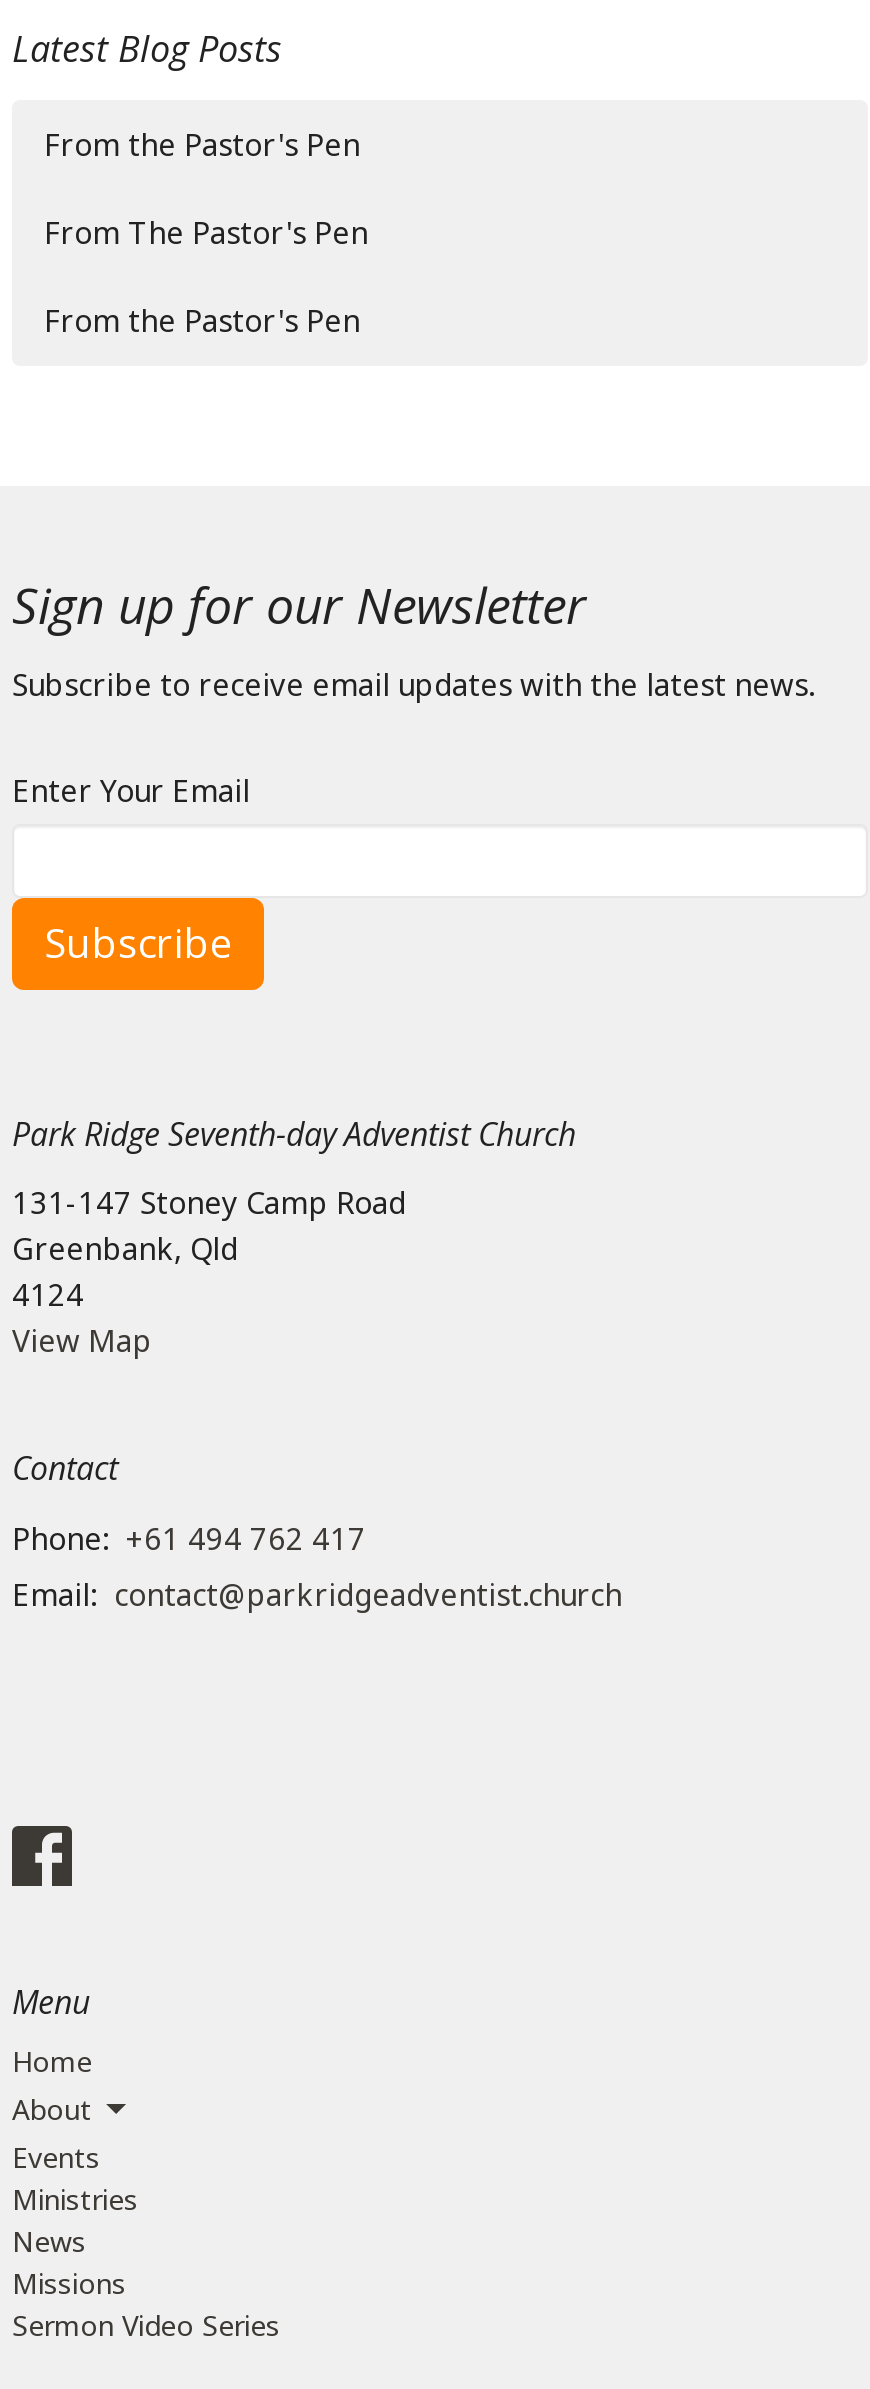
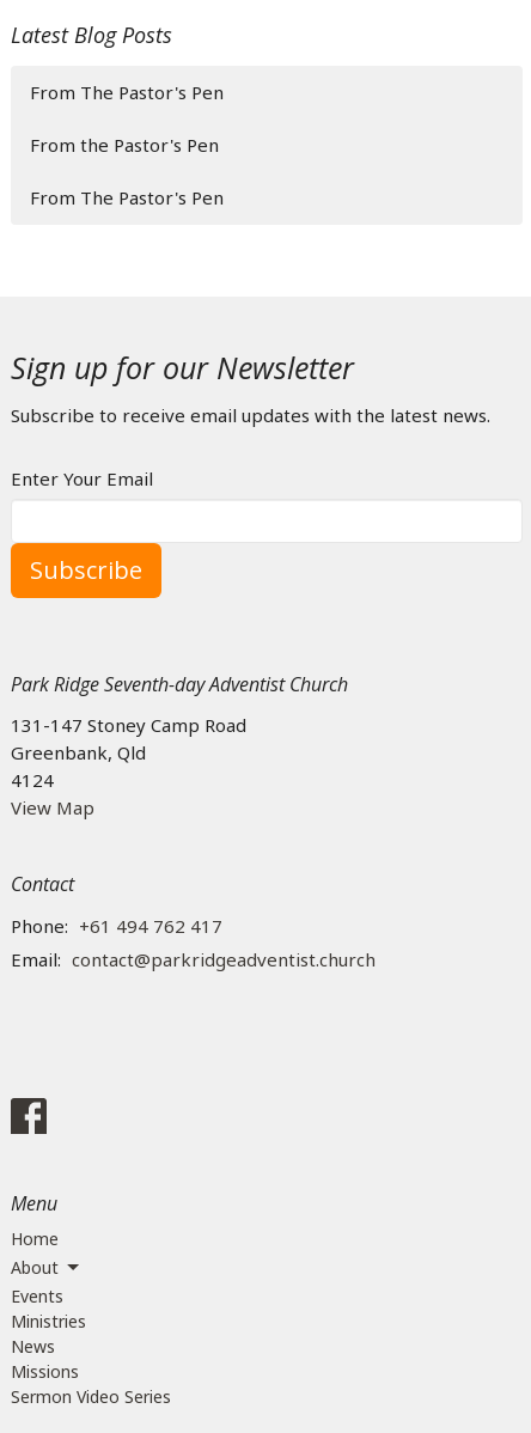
[44,123,360,163] From the Pastor's Pen -> none
moved [44,211,368,339] -> [30,80,224,156]: From The Pastor's Pen | From the Pastor's Pen
none -> [30,185,224,209] From The Pastor's Pen

